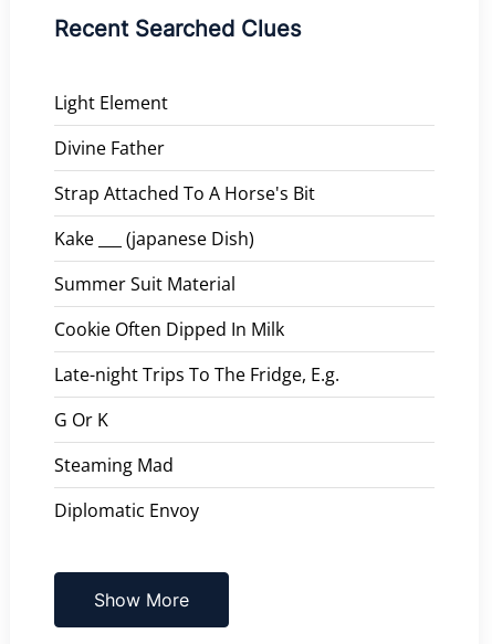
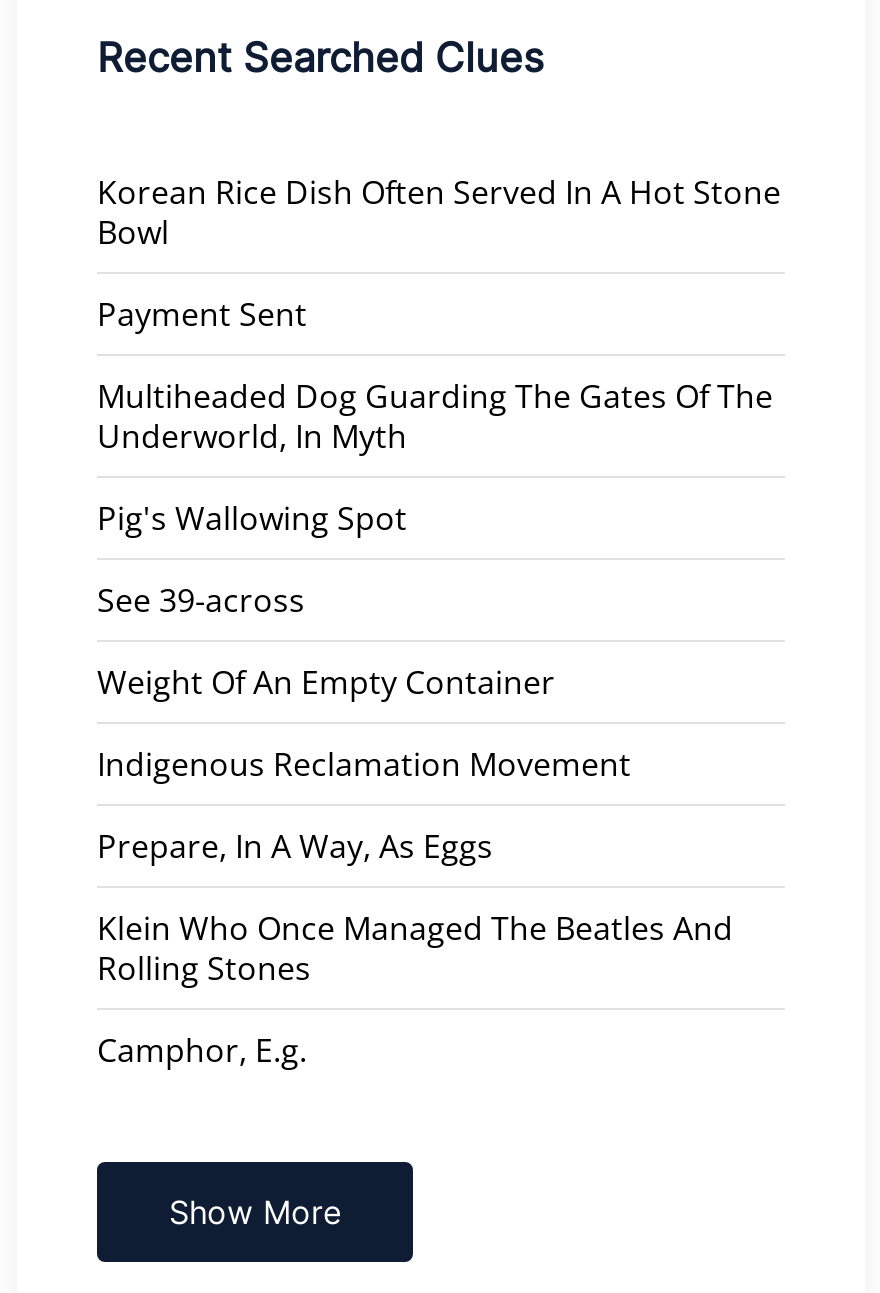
[54,90,168,114] Light Element -> [97,169,781,253] Korean Rice Dish Often Served In A Hot Stone | Bowl
[54,135,165,160] Divine Father -> [97,291,307,335] Payment Sent
[54,181,315,205] Strap Attached To A Horse's Bit -> [97,373,773,457] Multiheaded Dog Guarding The Gates Of The | Underworld, In Myth
[54,226,254,250] Kake ___ (japanese Dish) -> [97,495,407,539] Pig's Wallowing Spot
[54,271,235,295] Summer Suit Material -> [97,577,305,621] See 39-across
[54,316,284,341] Cookie Often Dipped In Milk -> [97,659,555,703] Weight Of An Empty Container
[54,362,339,386] Late-night Trips To The Fridge, E.g. -> [97,741,631,785] Indigenous Reclamation Movement
[54,407,108,431] G Or K -> [97,823,493,867] Prepare, In A Way, As Eggs
[54,452,174,477] Steaming Mad -> [97,905,733,989] Klein Who Once Managed The Beatles And | Rolling Stones
[54,498,199,522] Diplomatic Envoy -> [97,1027,307,1071] Camphor, E.g.

